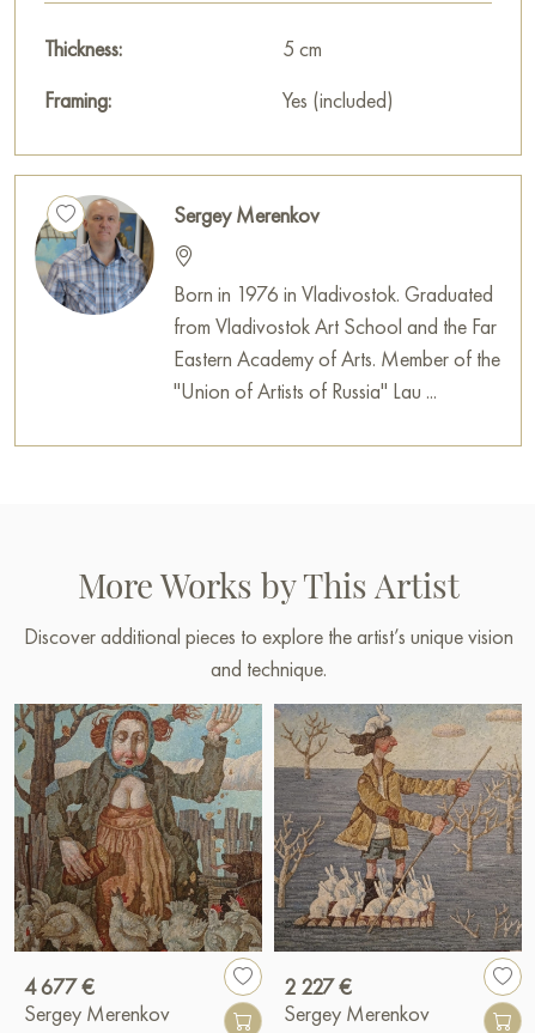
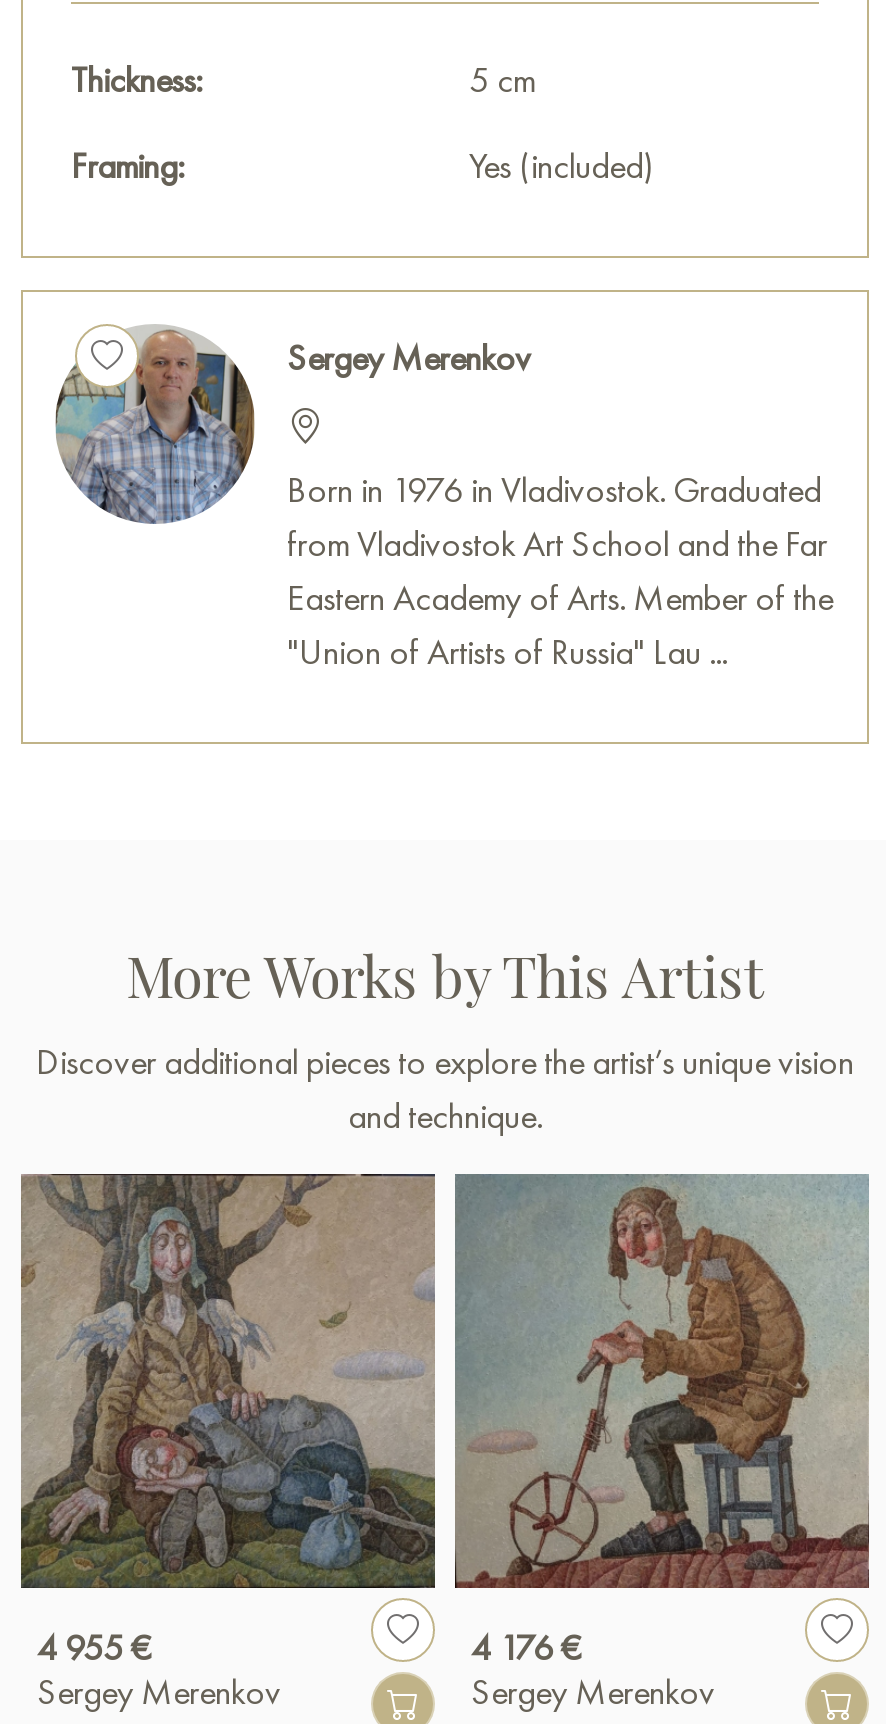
[14,703,262,1001] [image] | 4 677 € -> [21,1172,435,1670] [image] | 4 955 €
[274,705,522,1001] [image] | 2 227 € -> [455,1176,869,1670] [image] | 4 176 €

